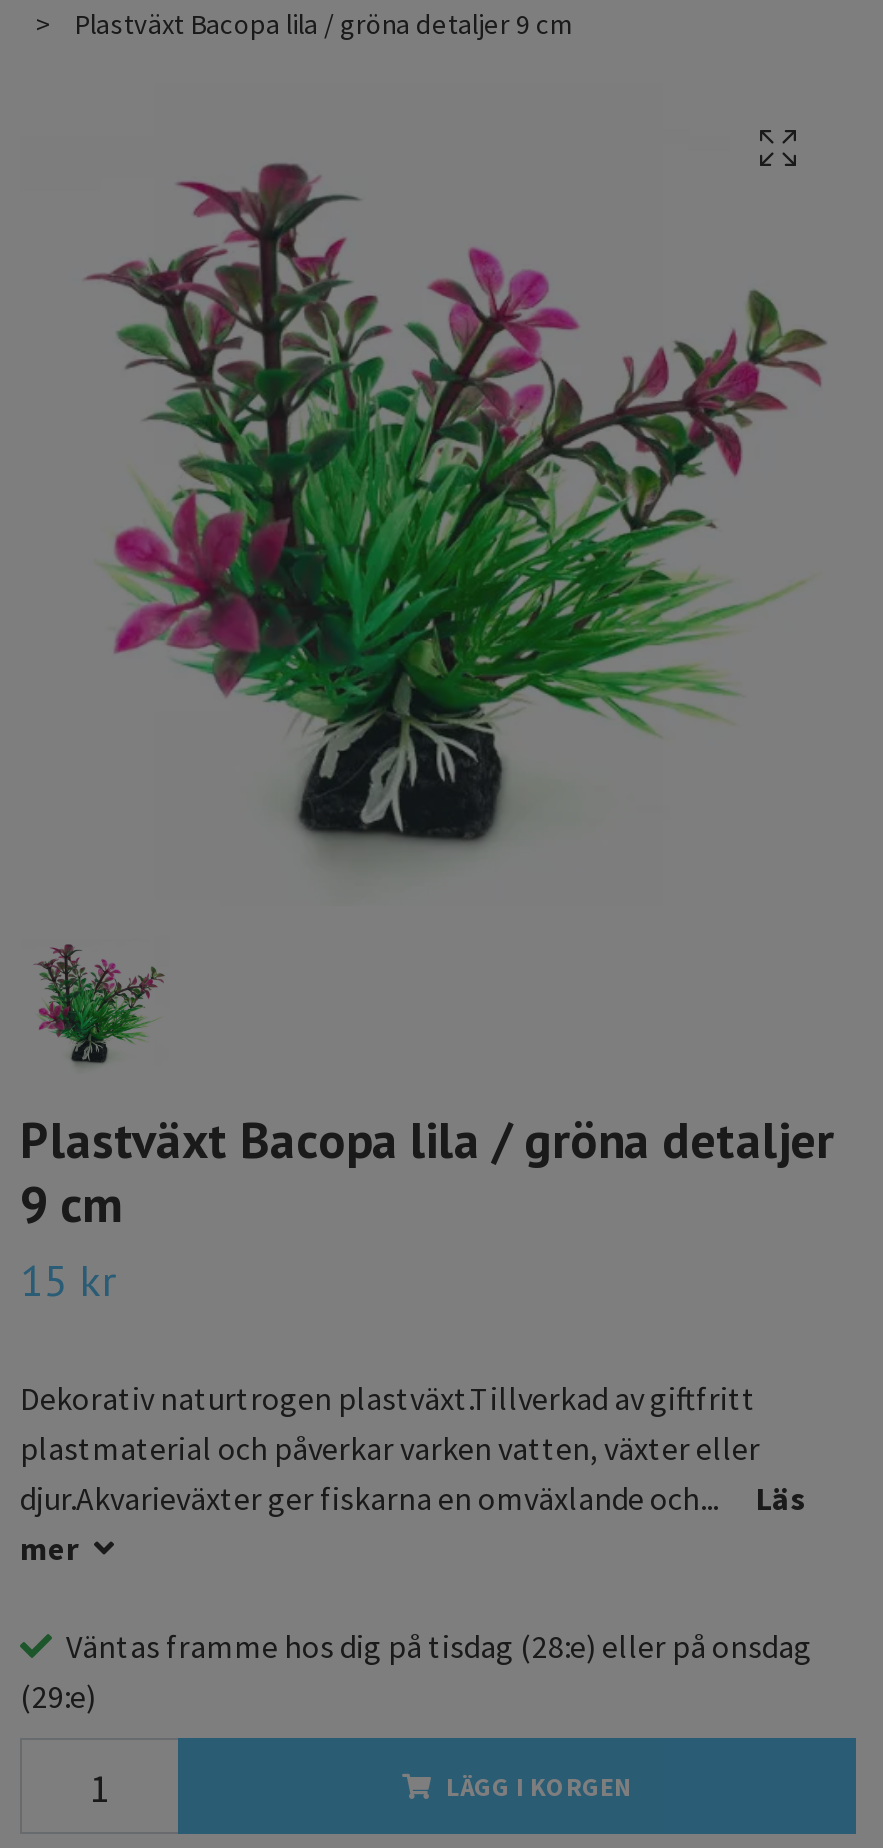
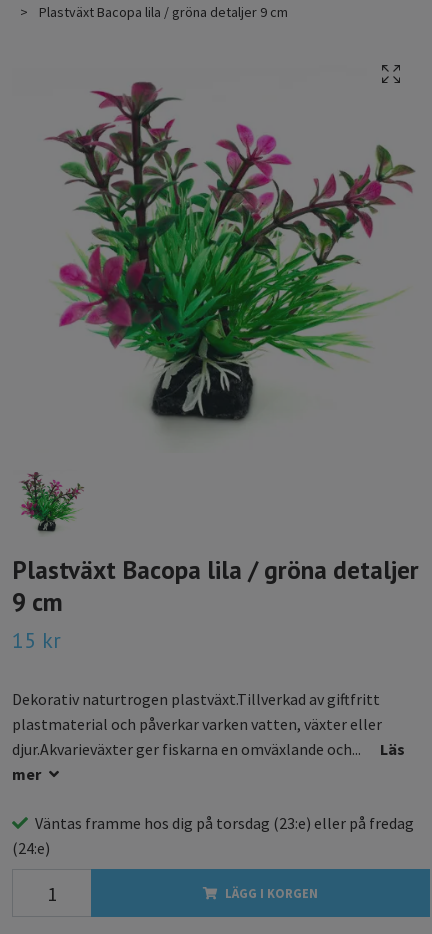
[20,1626,812,1716] Väntas framme hos dig på tisdag (28:e) eller på onsdag | (29:e) -> [12,813,414,858] Väntas framme hos dig på torsdag (23:e) eller på fredag | (24:e)

